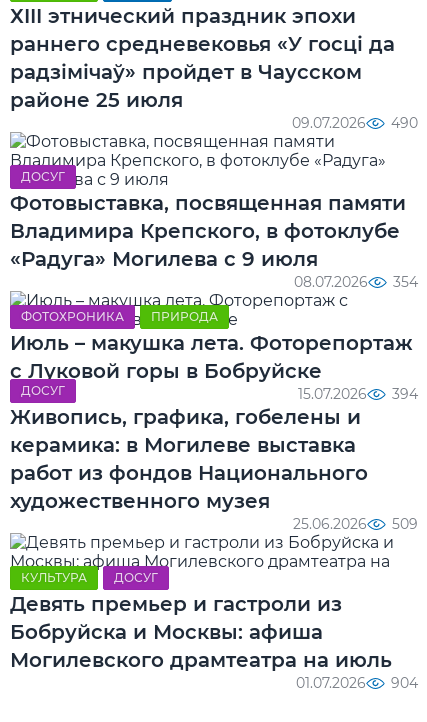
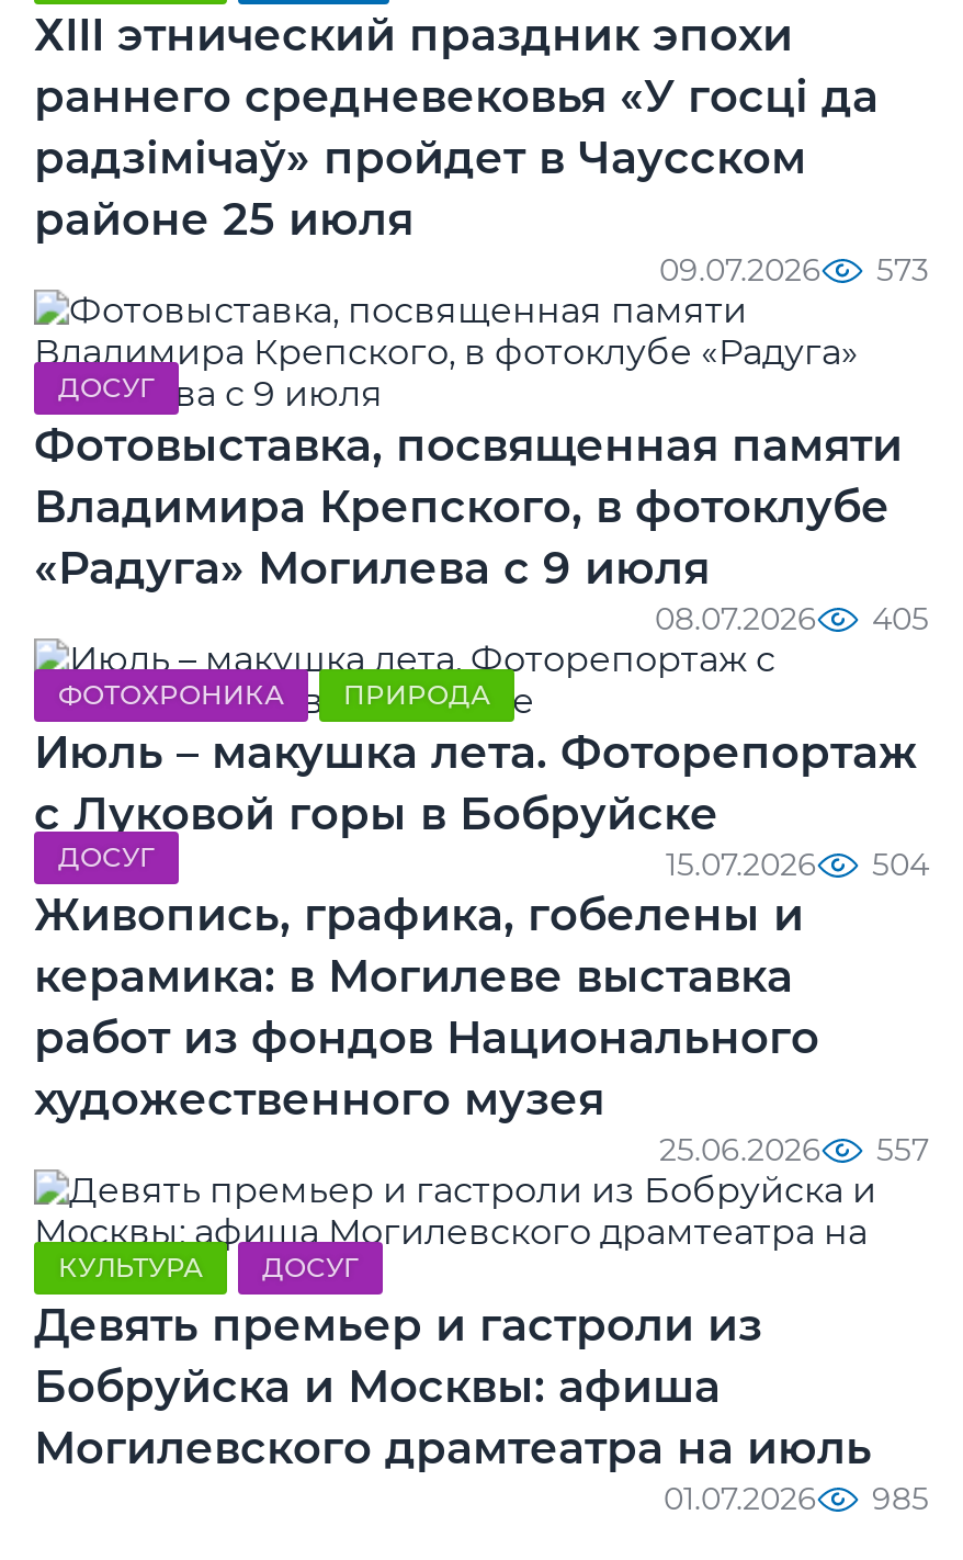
[292,114,418,132] 09.07.2026 490 -> [659,250,929,290] 09.07.2026 573
[294,273,418,291] 08.07.2026 354 -> [655,599,929,638] 08.07.2026 405
[298,385,418,403] 15.07.2026 394 -> [666,845,929,884] 15.07.2026 504
[293,515,418,533] 25.06.2026 509 -> [659,1130,929,1169] 25.06.2026 557
[296,674,418,692] 01.07.2026 904 -> [664,1479,929,1518] 01.07.2026 985

